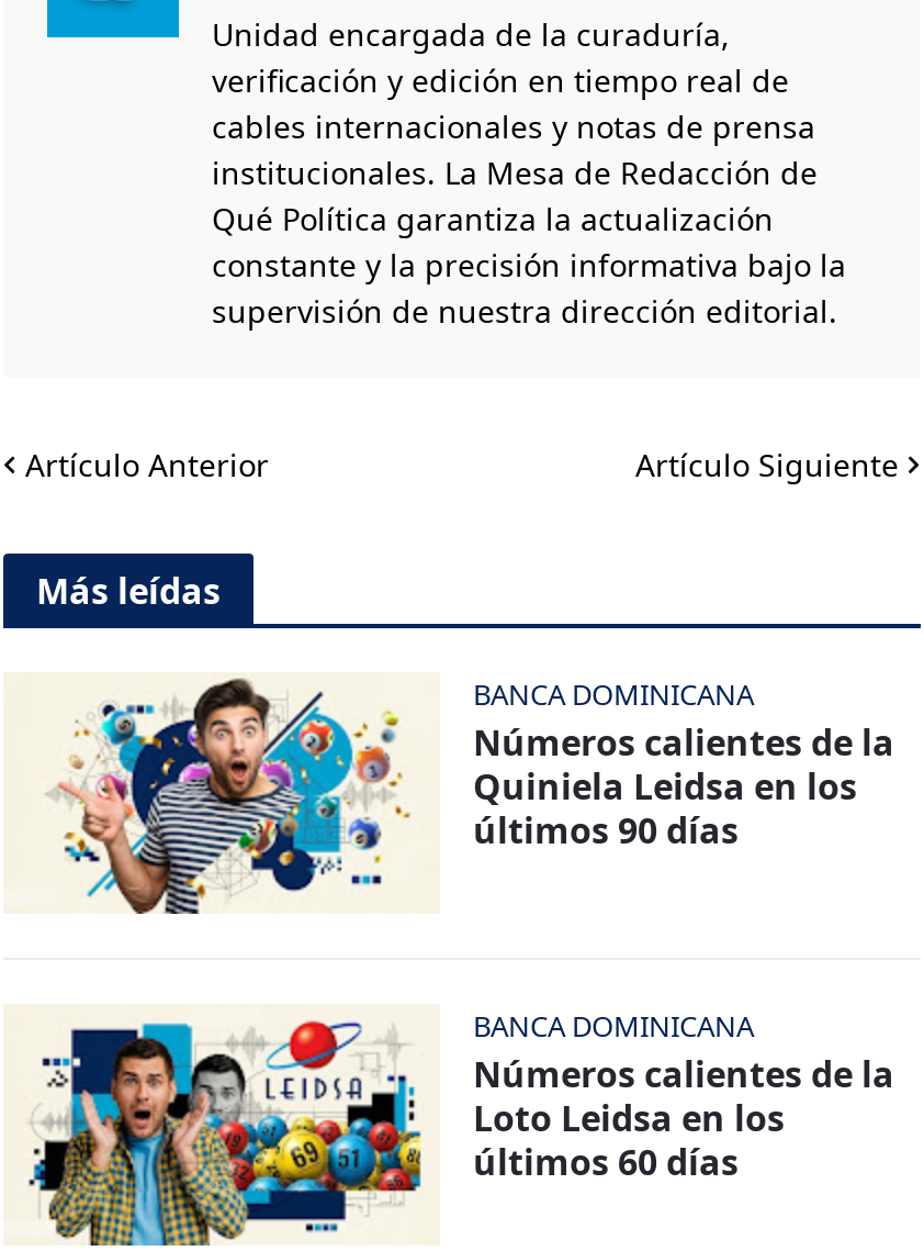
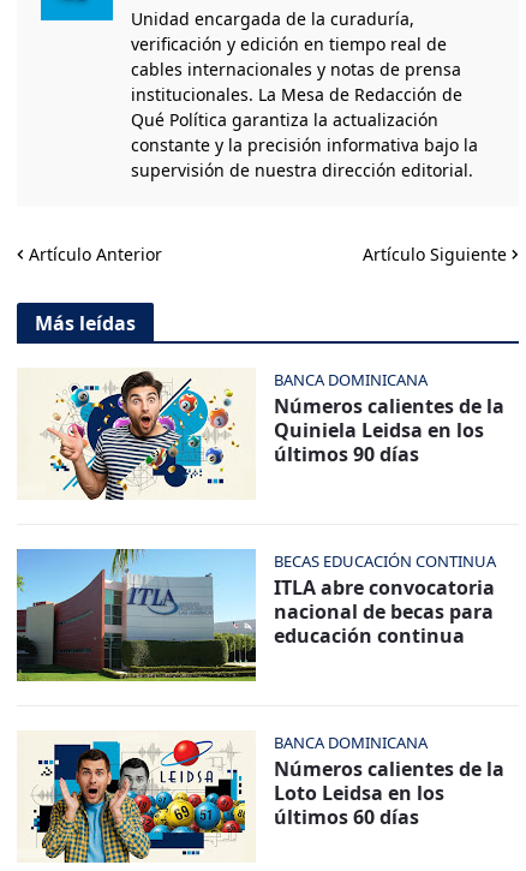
none -> [16,548,496,682] [image] | BECAS EDUCACIÓN CONTINUA | ITLA abre convocatoria | nacional de becas para | educación continua

